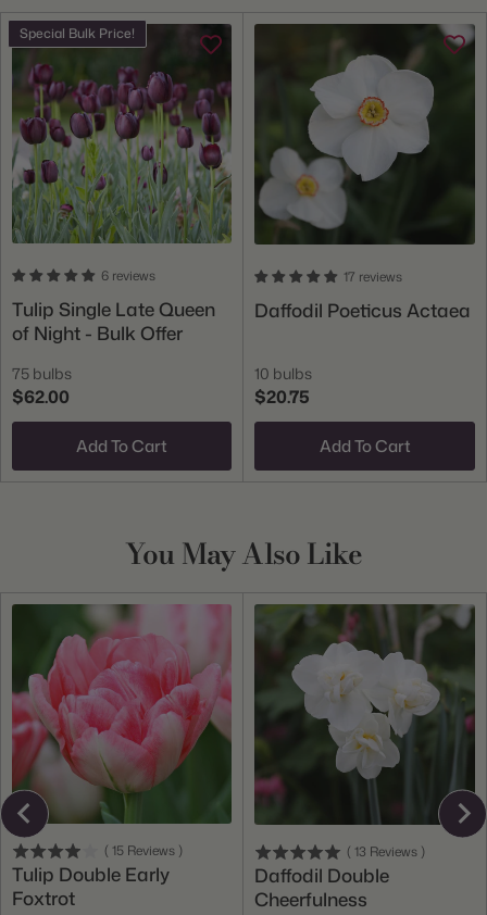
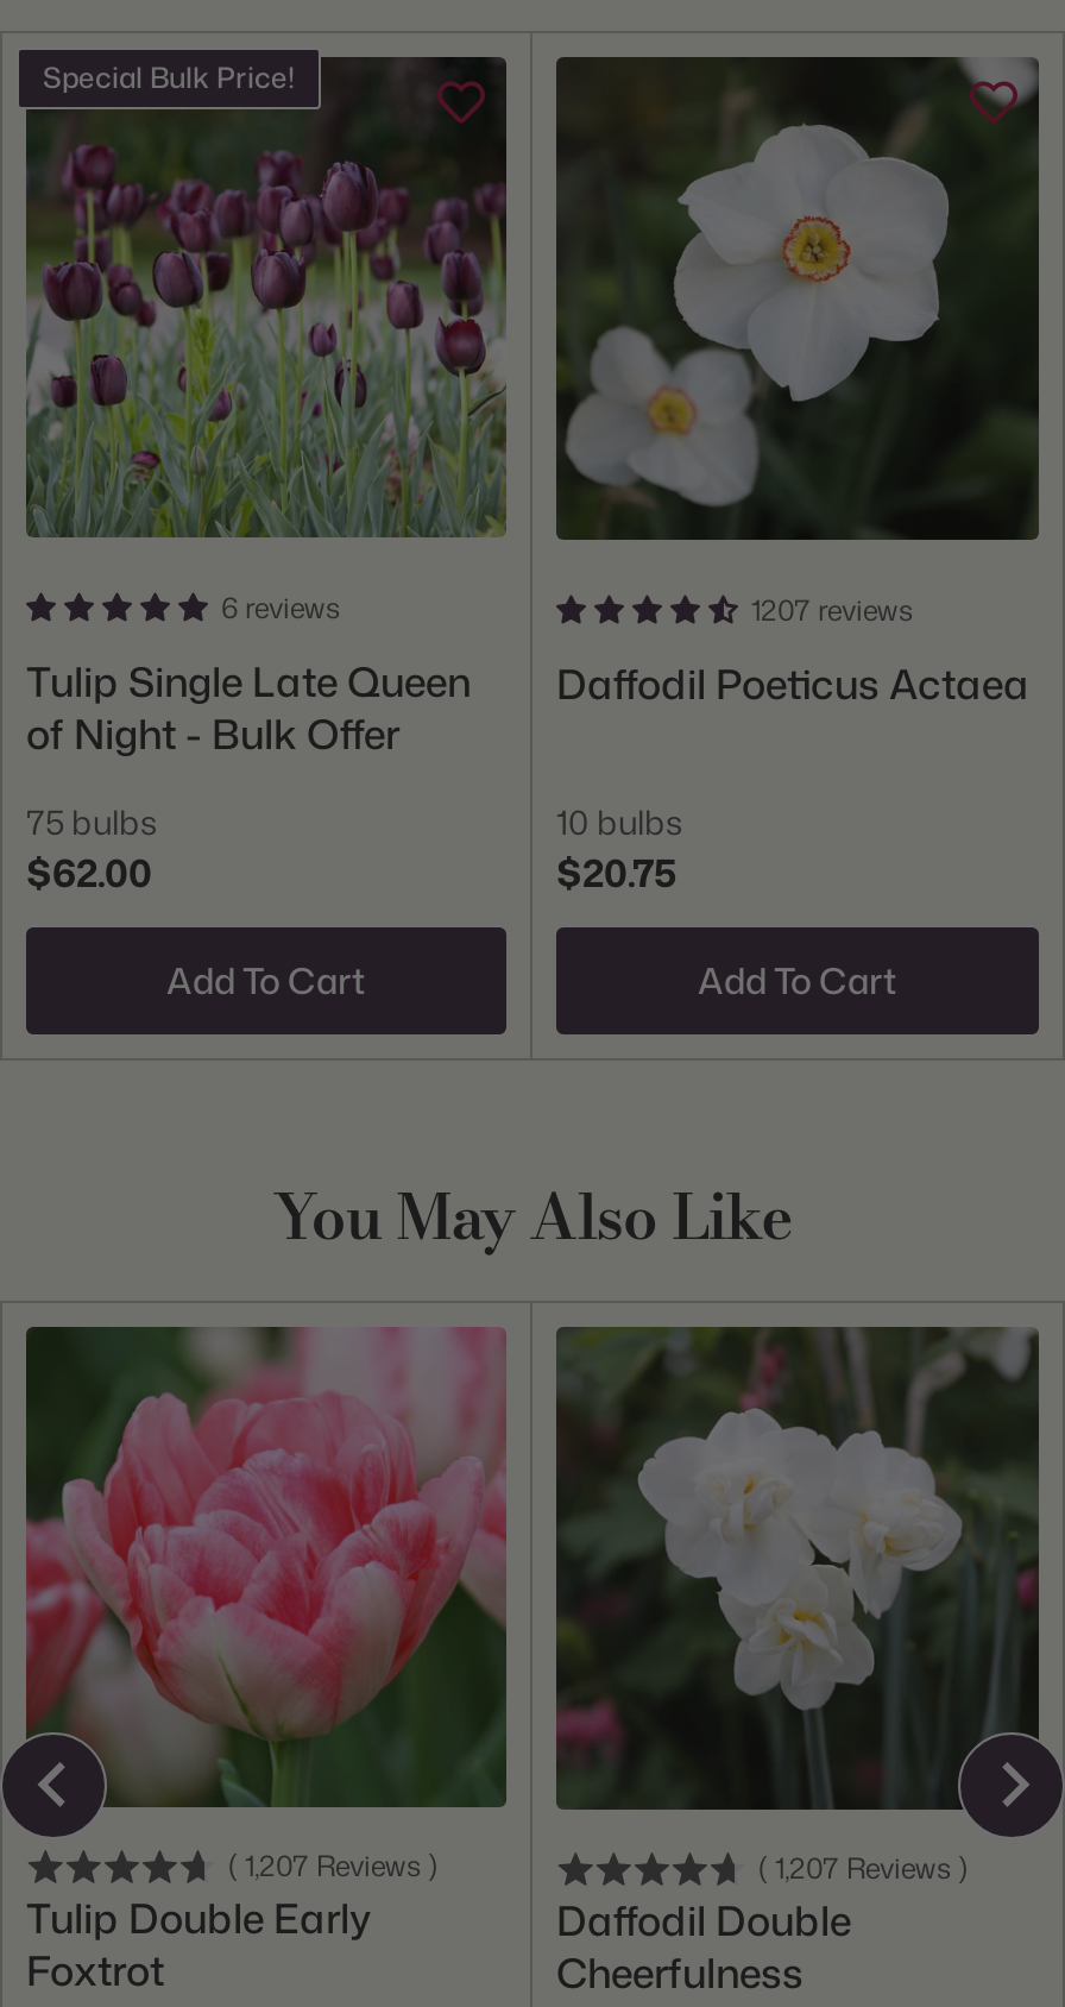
[344,268,402,286] 17 reviews -> [751,590,913,631] 1207 reviews
[104,841,183,860] ( 15 Reviews ) -> [228,1846,437,1886] ( 1,207 Reviews )
[347,842,425,861] ( 13 Reviews ) -> [758,1848,968,1889] ( 1,207 Reviews )

